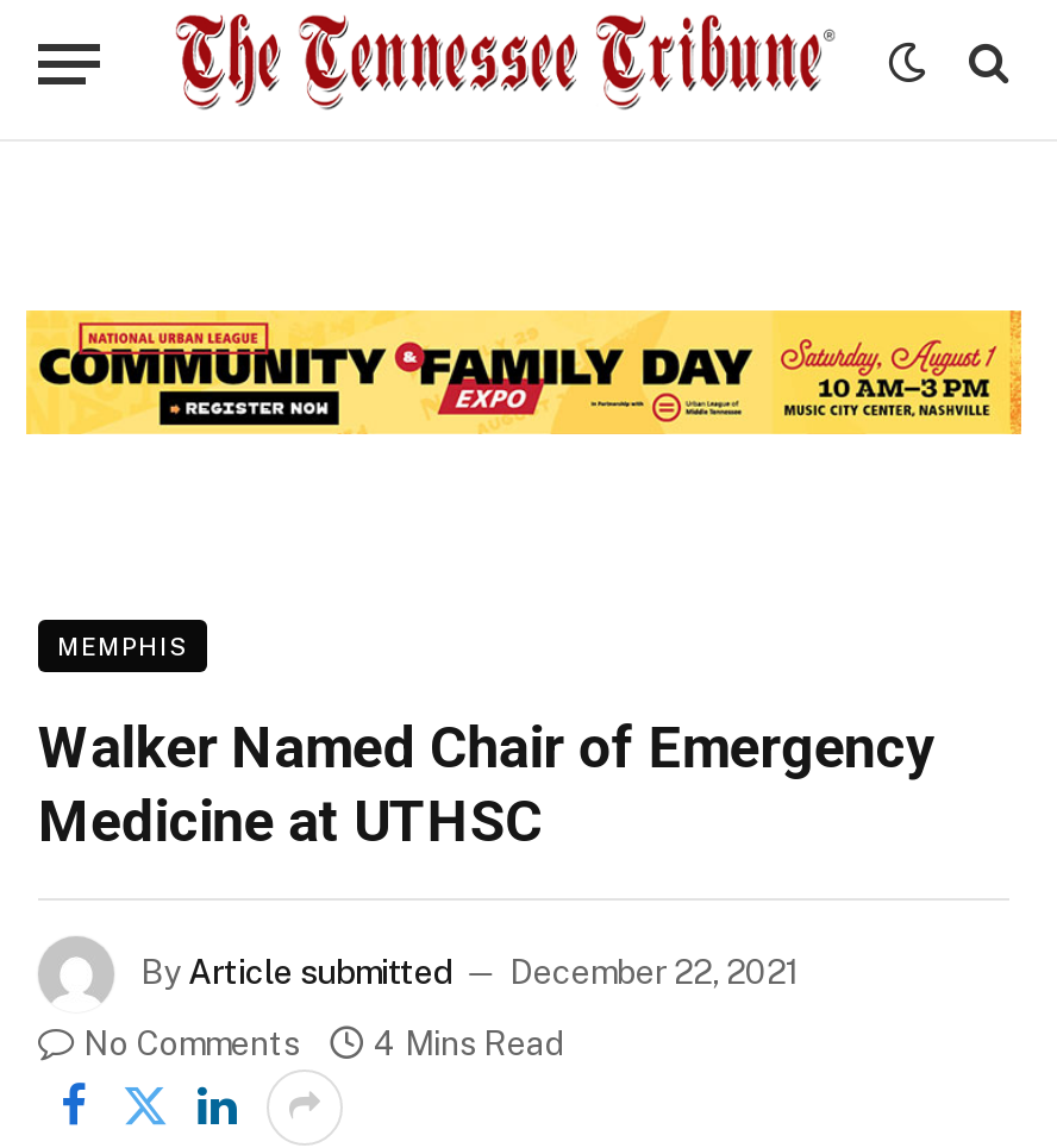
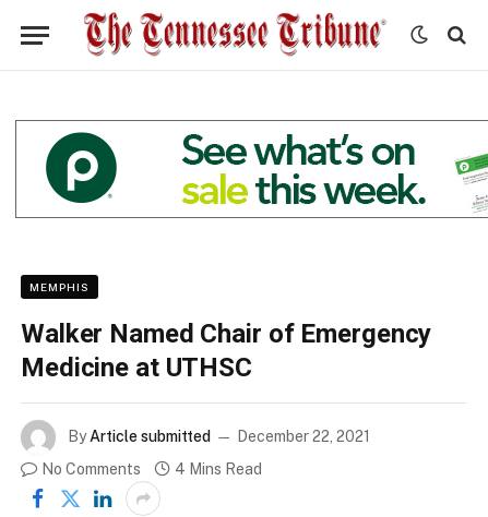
[24,282,1050,463] [image] -> [14,119,485,219] [image]

